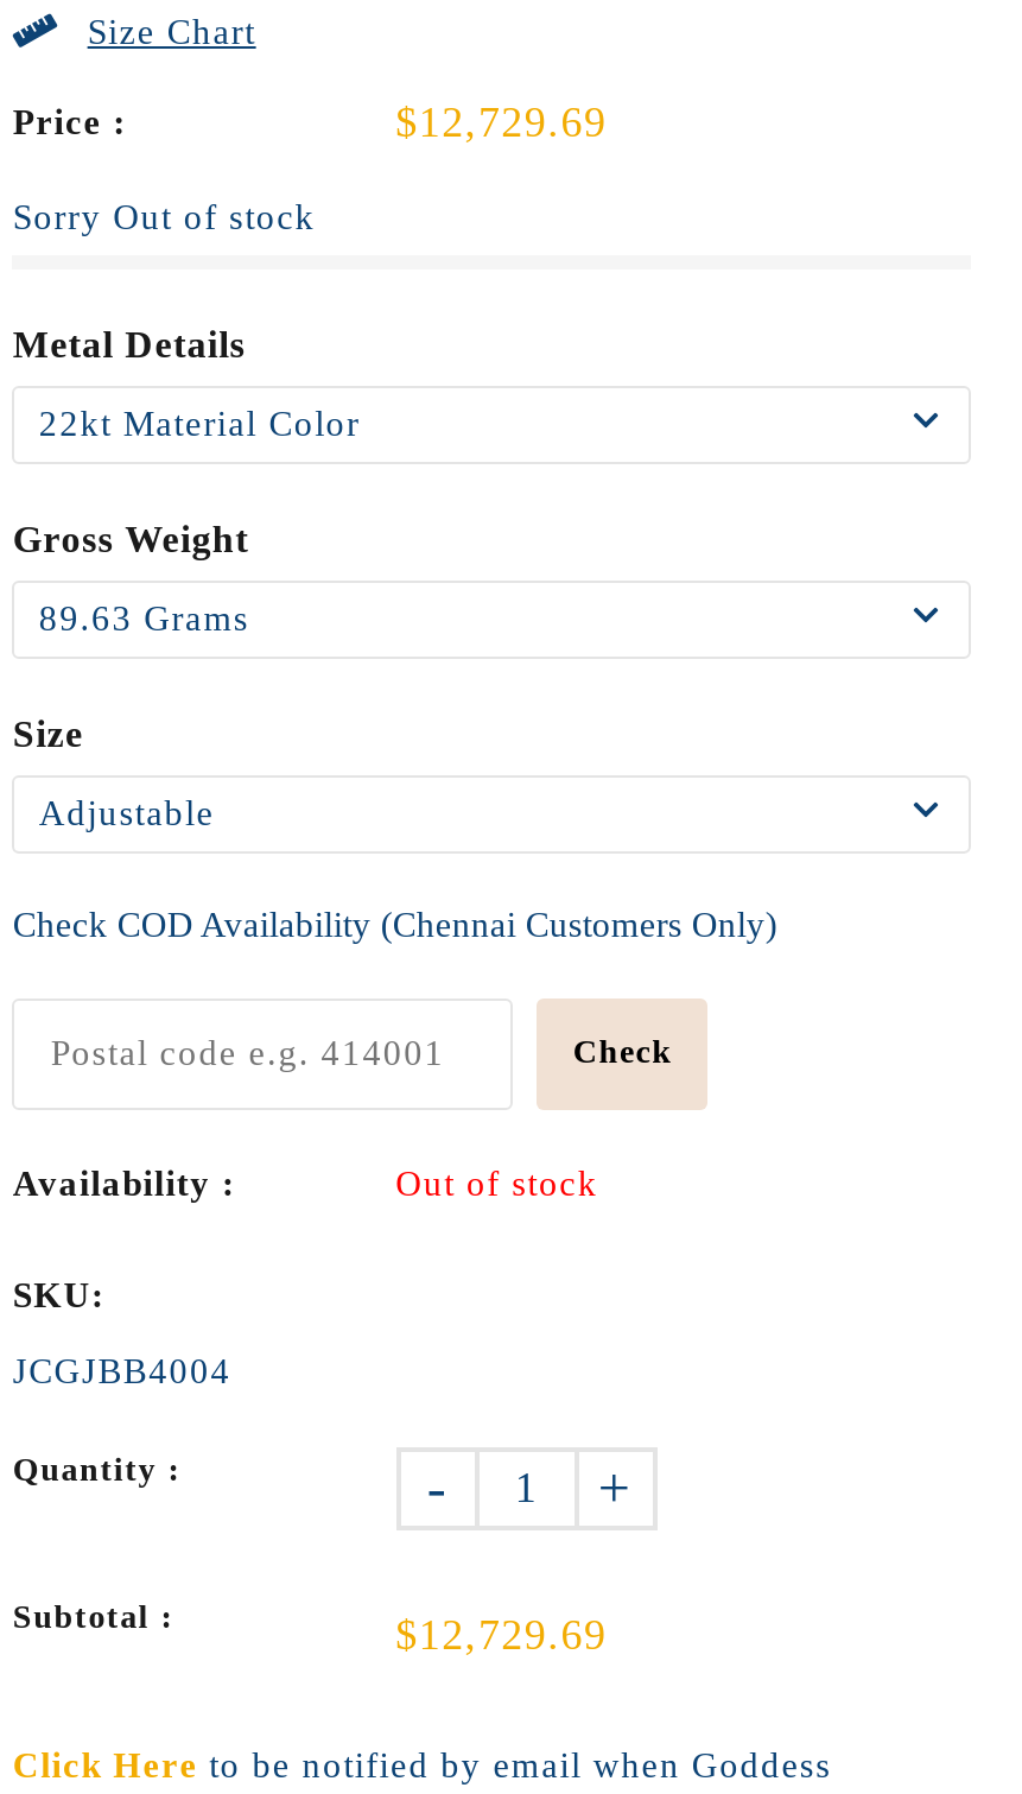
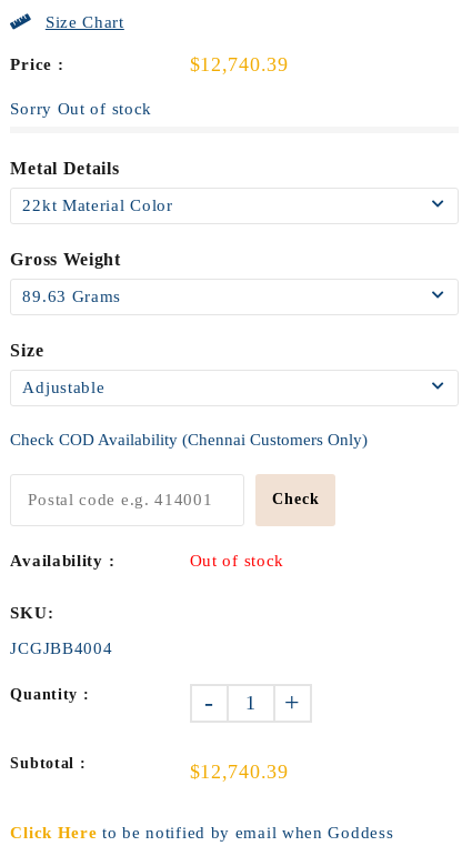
[396,99,607,146] $12,729.69 -> [190,53,288,75] $12,740.39
[396,1611,607,1659] $12,729.69 -> [190,761,288,783] $12,740.39

